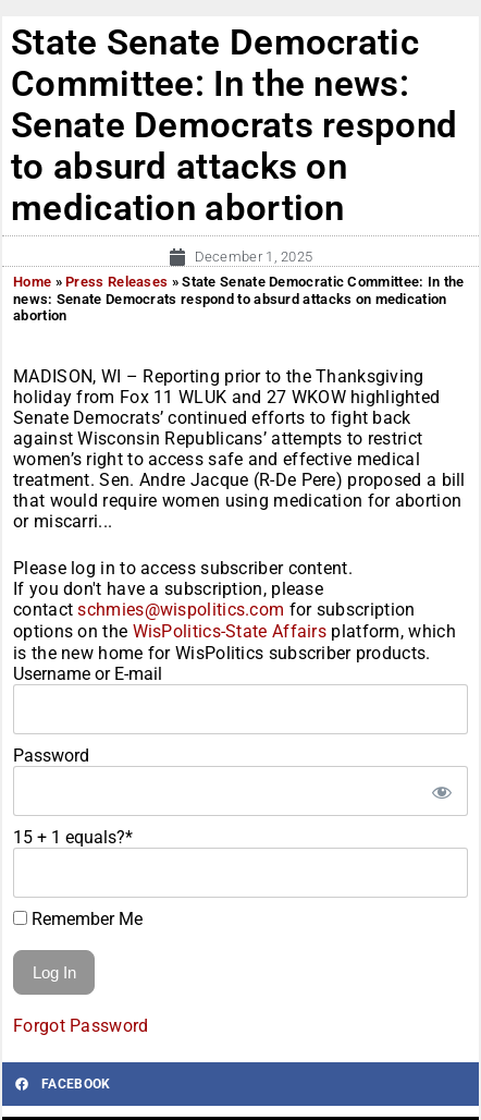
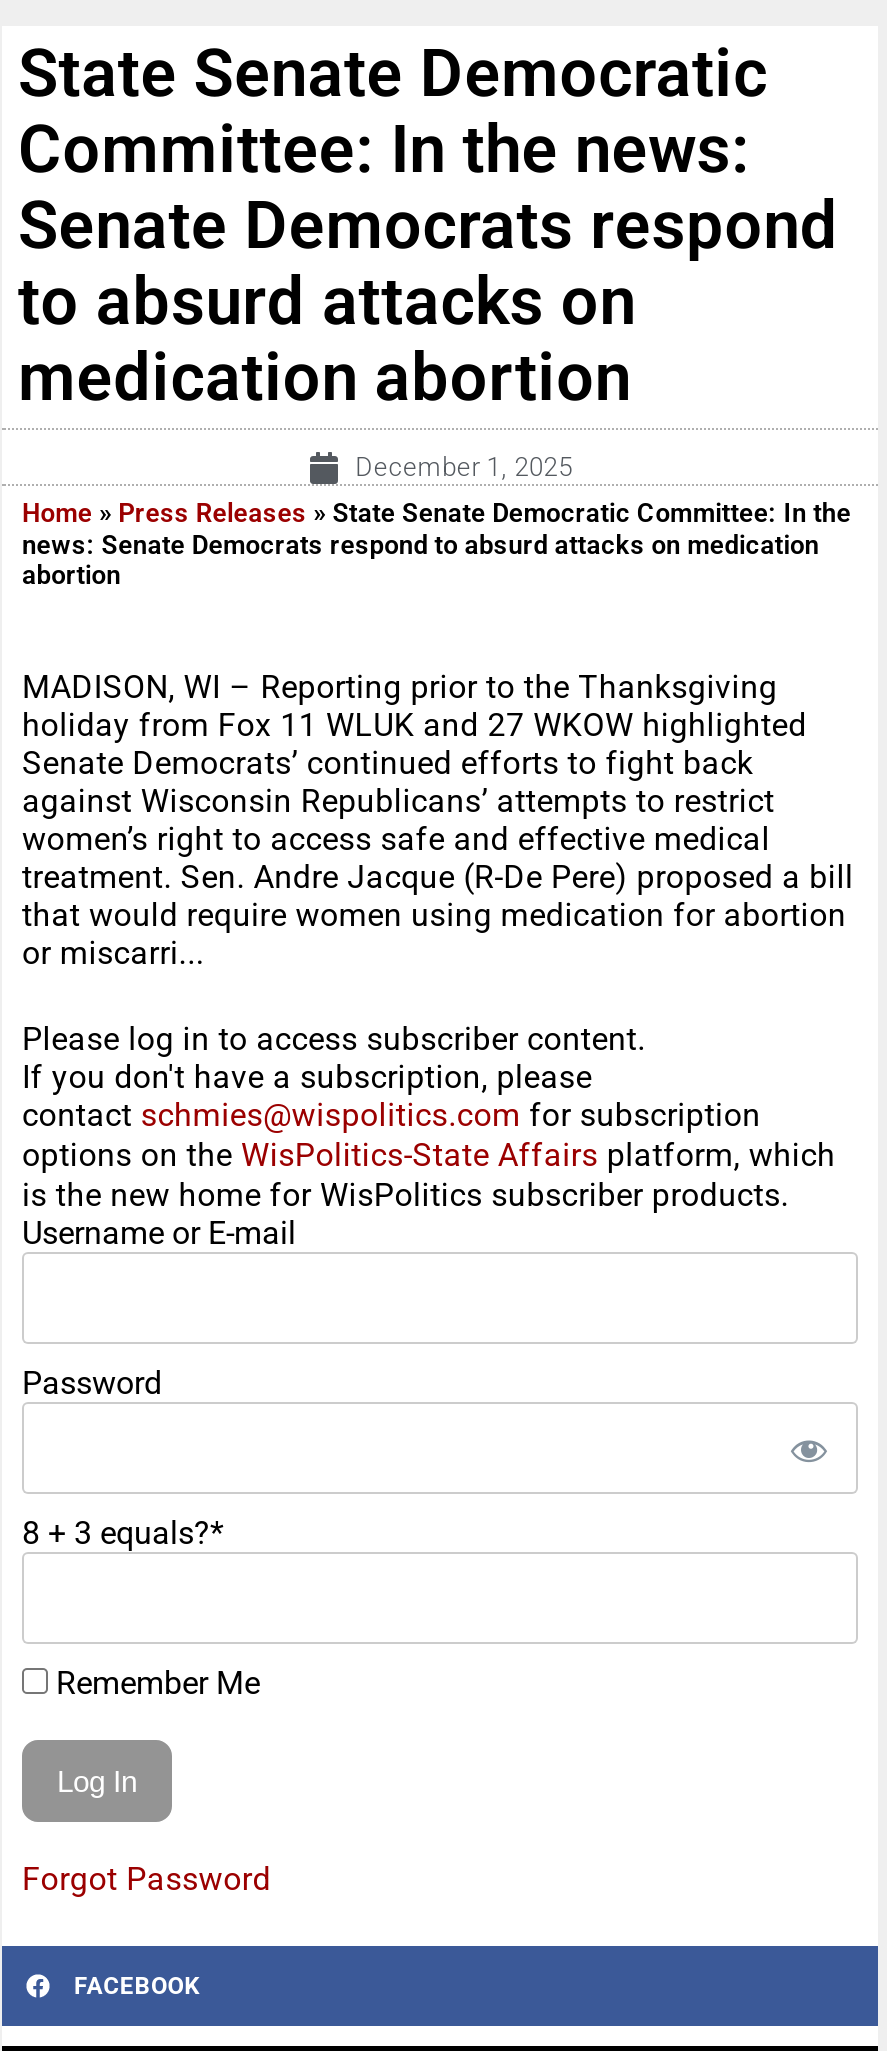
[13,827,133,848] 15 + 1 equals?* -> [22,1514,224,1552] 8 + 3 equals?*

